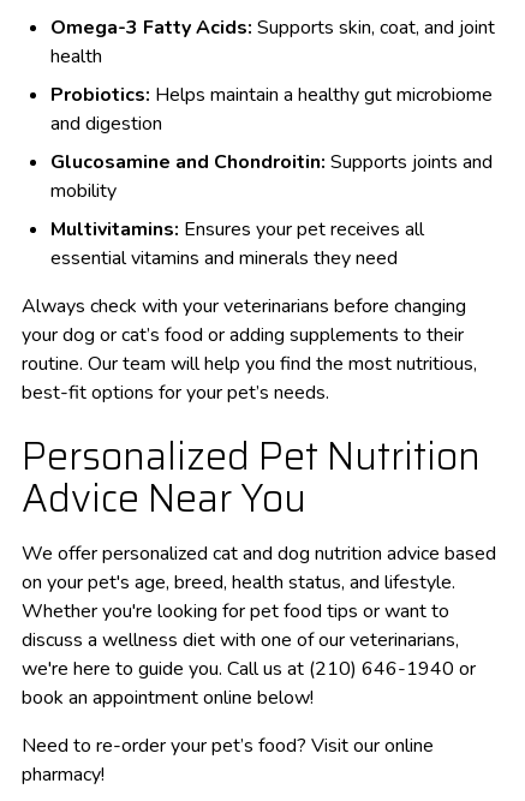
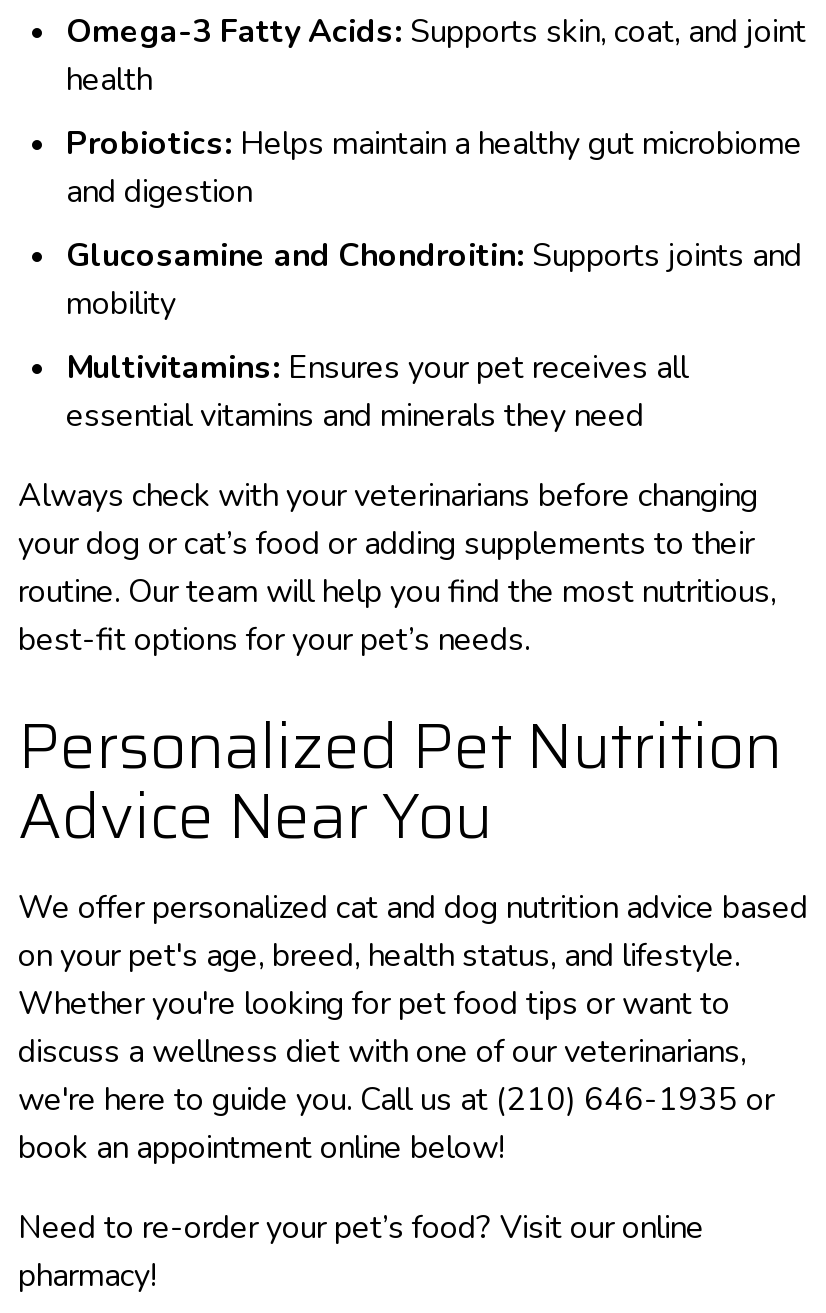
[22,655,476,682] we're here to guide you. Call us at (210) 646-1940 or -> [18,1078,774,1122] we're here to guide you. Call us at (210) 646-1935 or

